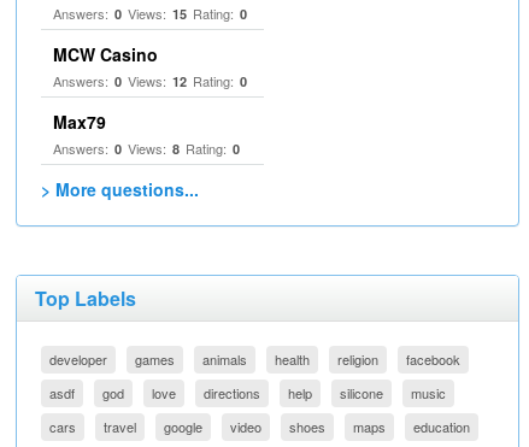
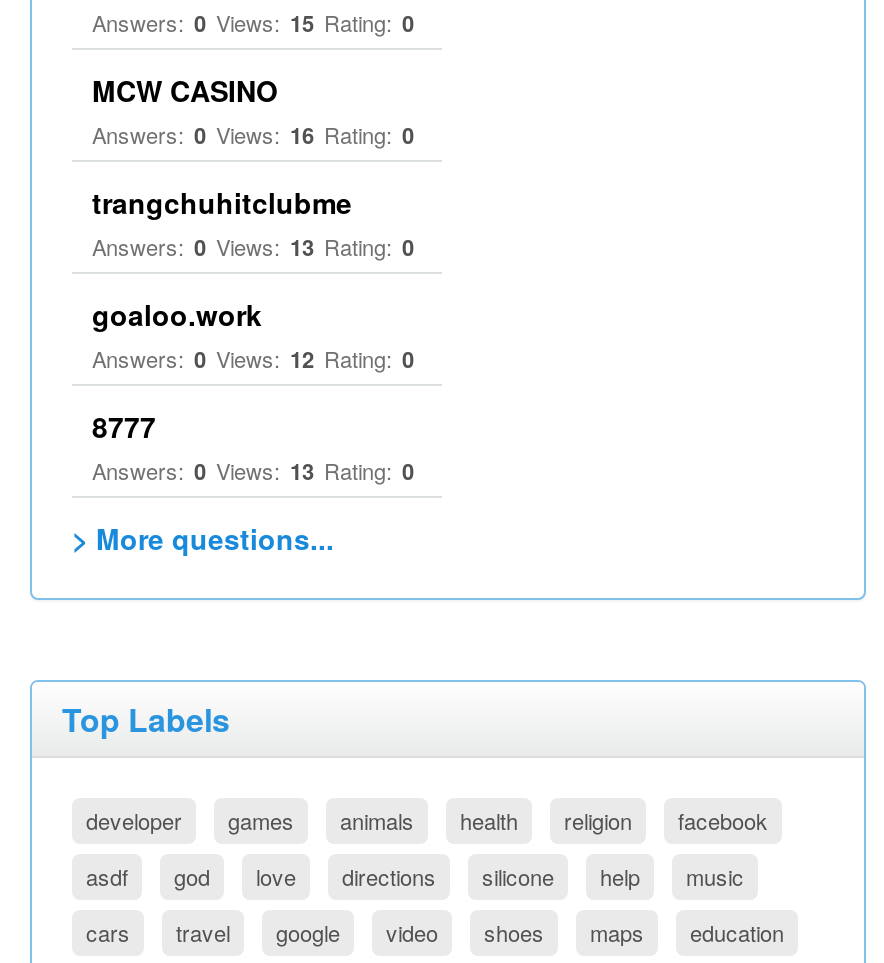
[53,42,158,66] MCW Casino -> [92,70,414,334] MCW CASINO | Answers: 0 Views: 16 Rating: 0 | trangchuhitclubme | Answers: 0 Views: 13 Rating: 0 | goaloo.work
[53,110,240,158] Max79 | Answers: 0 Views: 8 Rating: 0 -> [92,406,414,486] 8777 | Answers: 0 Views: 13 Rating: 0
moved [340,383,383,402] -> [482,860,554,892]: silicone

